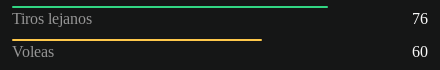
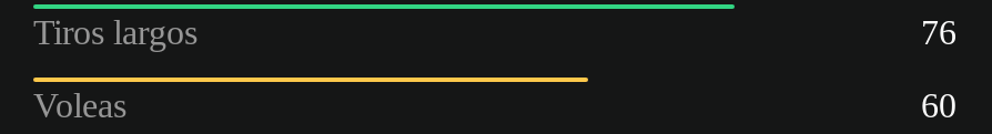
[12,10,92,27] Tiros lejanos -> [33,13,198,50] Tiros largos

